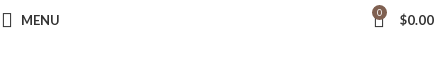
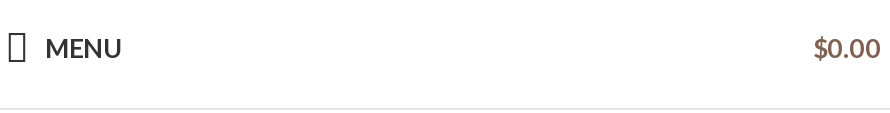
[376,7,381,18] 0 -> none

